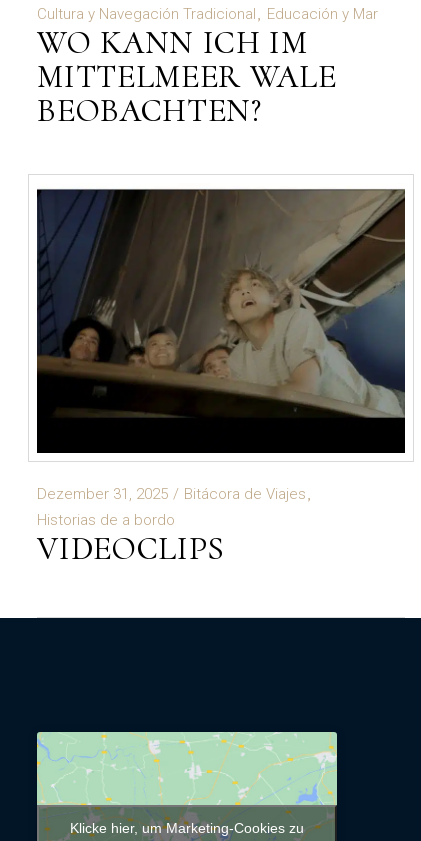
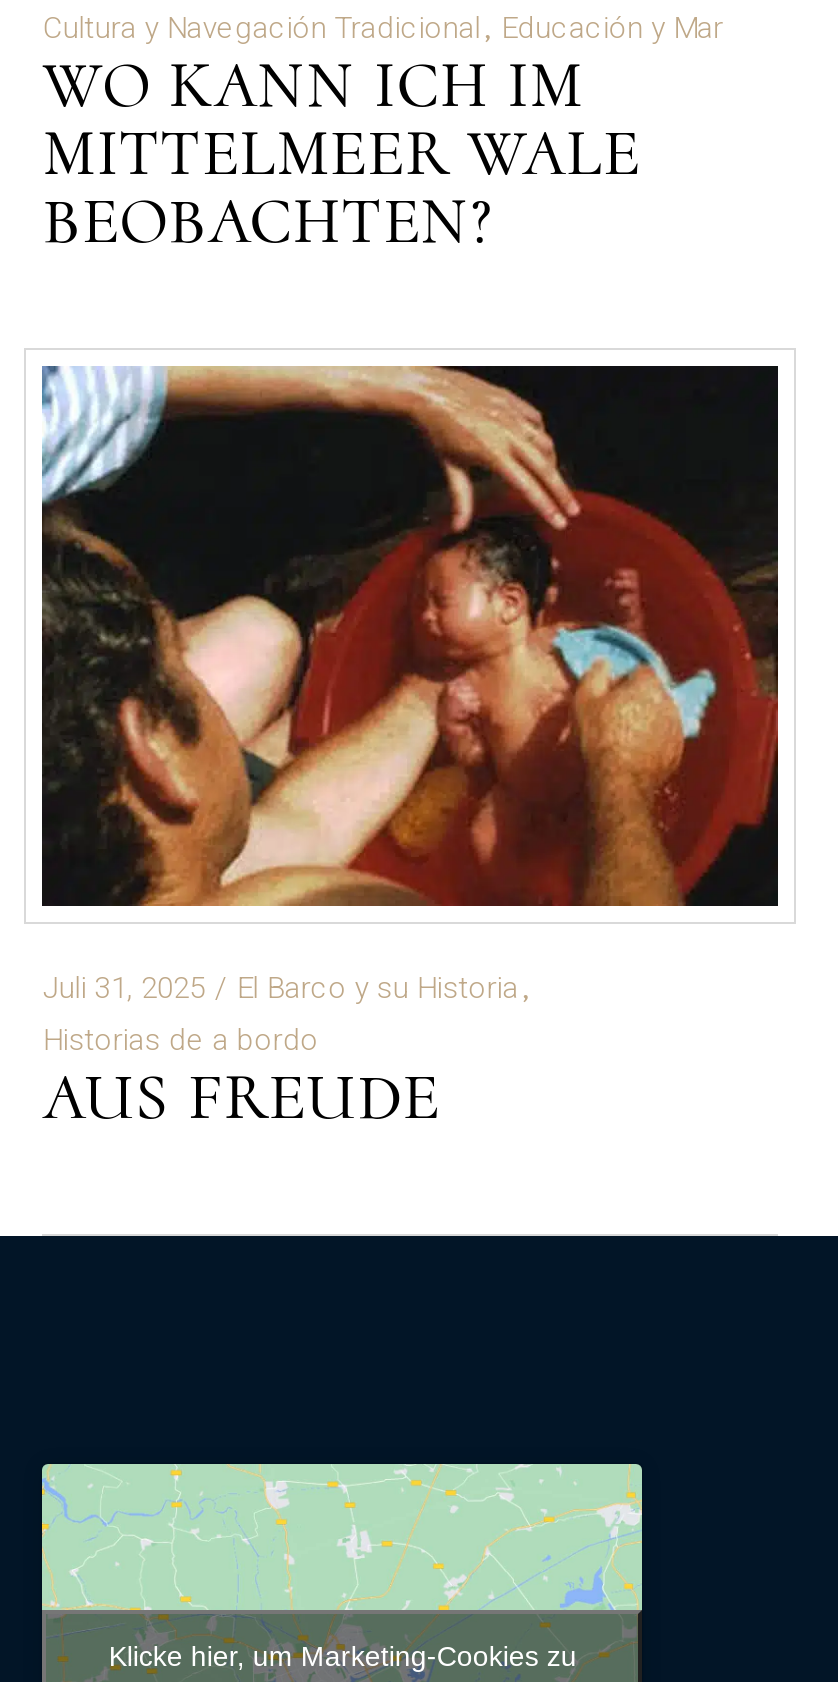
[36,183,406,503] [image] | Dezember 31, 2025 | Bitácora de Viajes -> [40,364,780,1006] [image] | Juli 31, 2025 | El Barco y su Historia
[37,529,225,568] VIDEOCLIPS -> [43,1057,440,1135] AUS FREUDE

